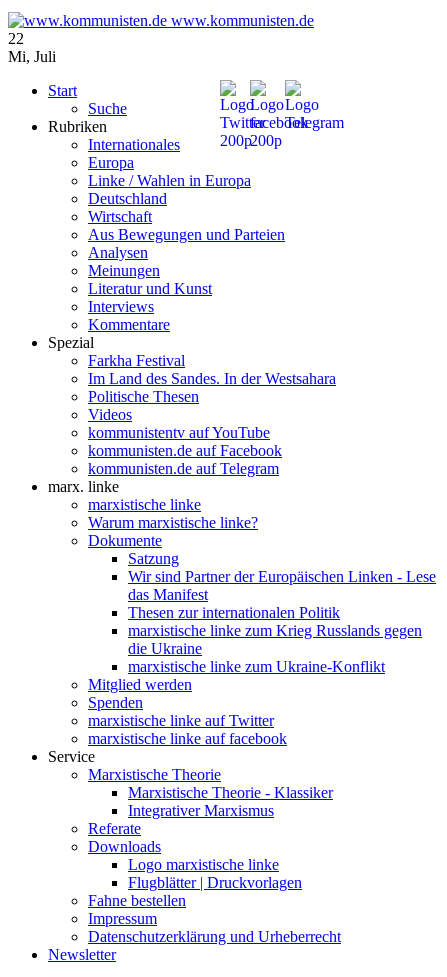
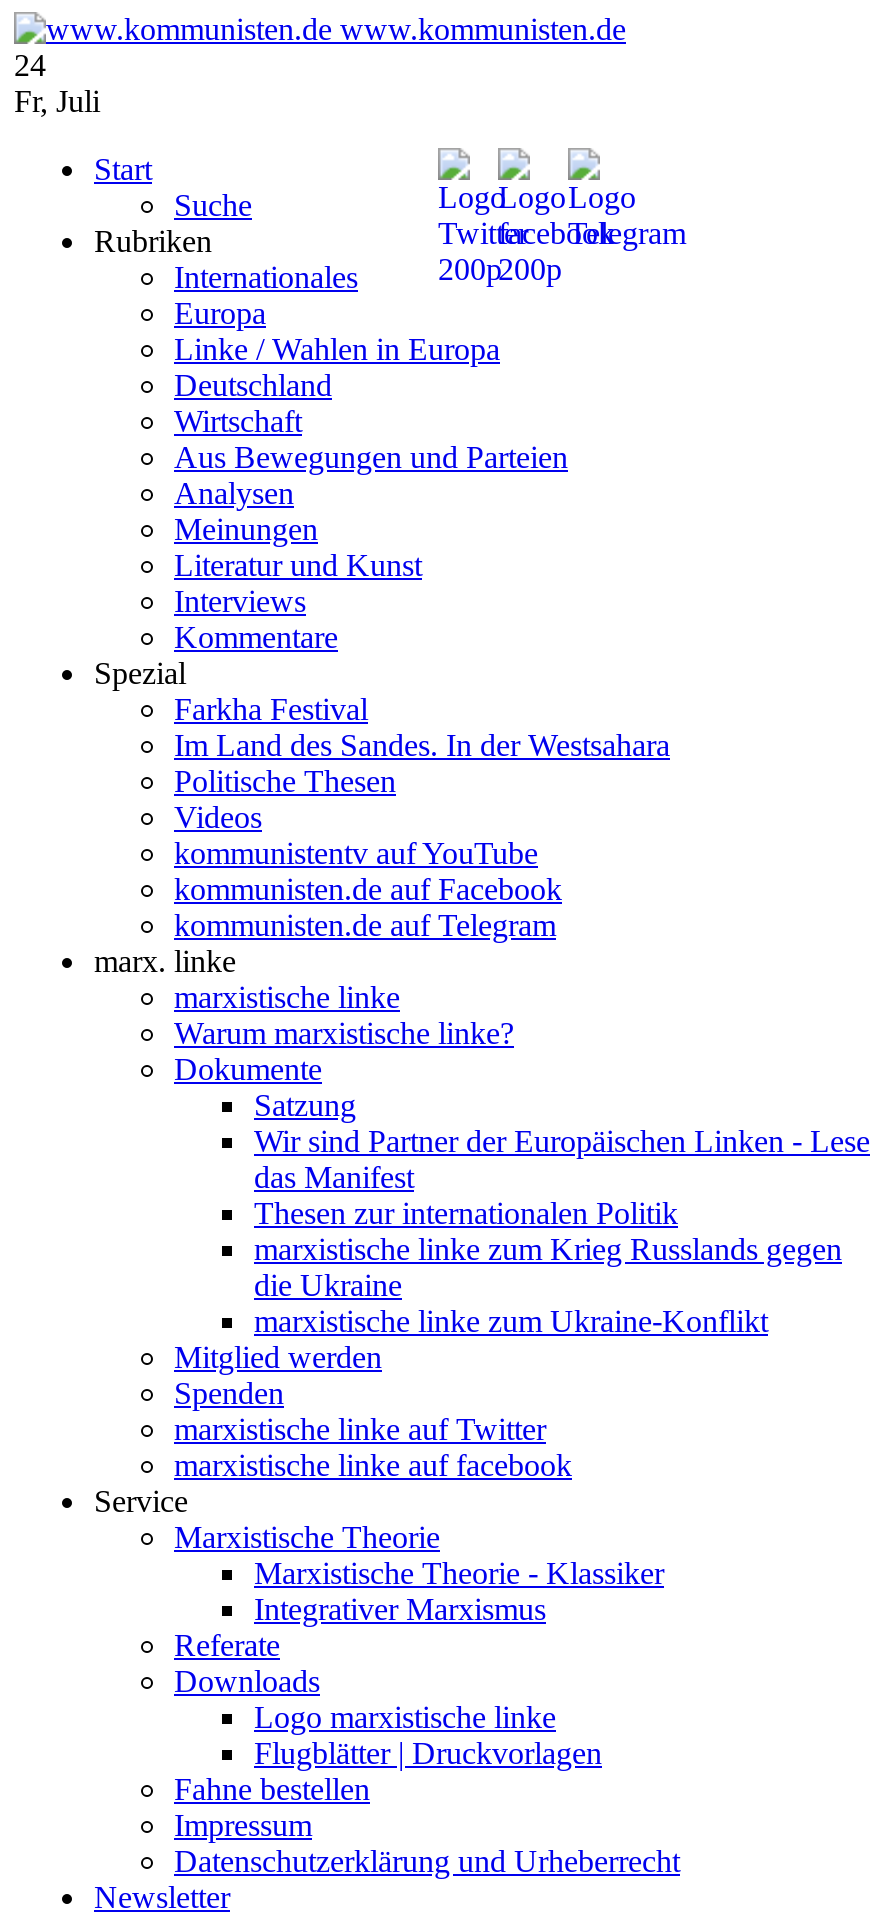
[8,30,24,47] 22 -> [14,48,46,82] 24
[8,48,56,65] Mi, Juli -> [14,84,100,118] Fr, Juli

